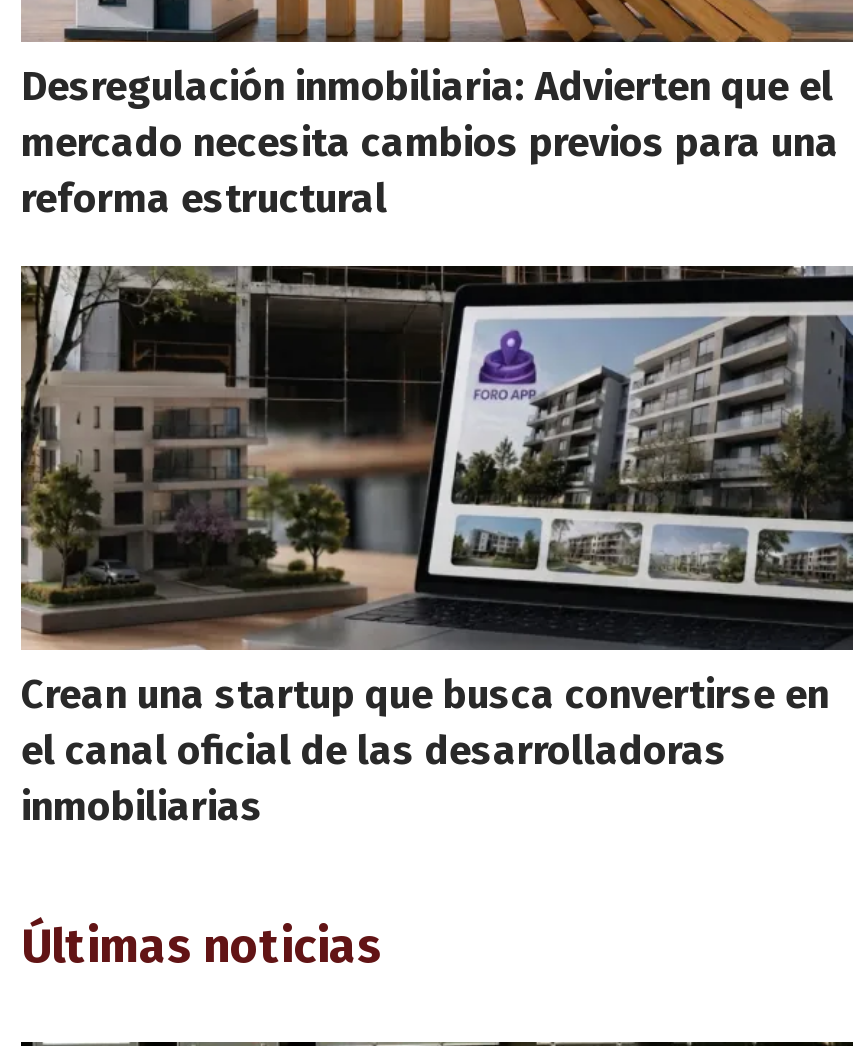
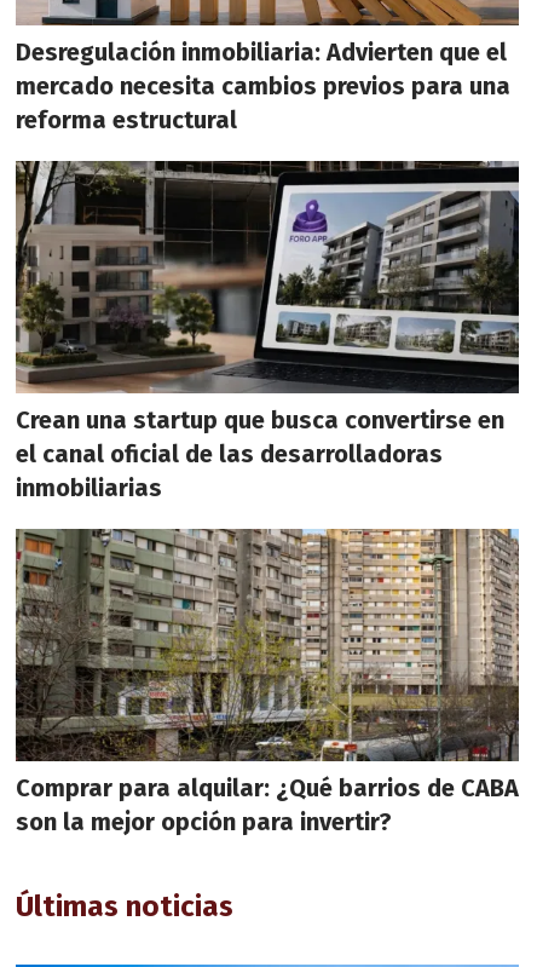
none -> [15,528,520,837] [image] | Comprar para alquilar: ¿Qué barrios de CABA | son la mejor opción para invertir?

